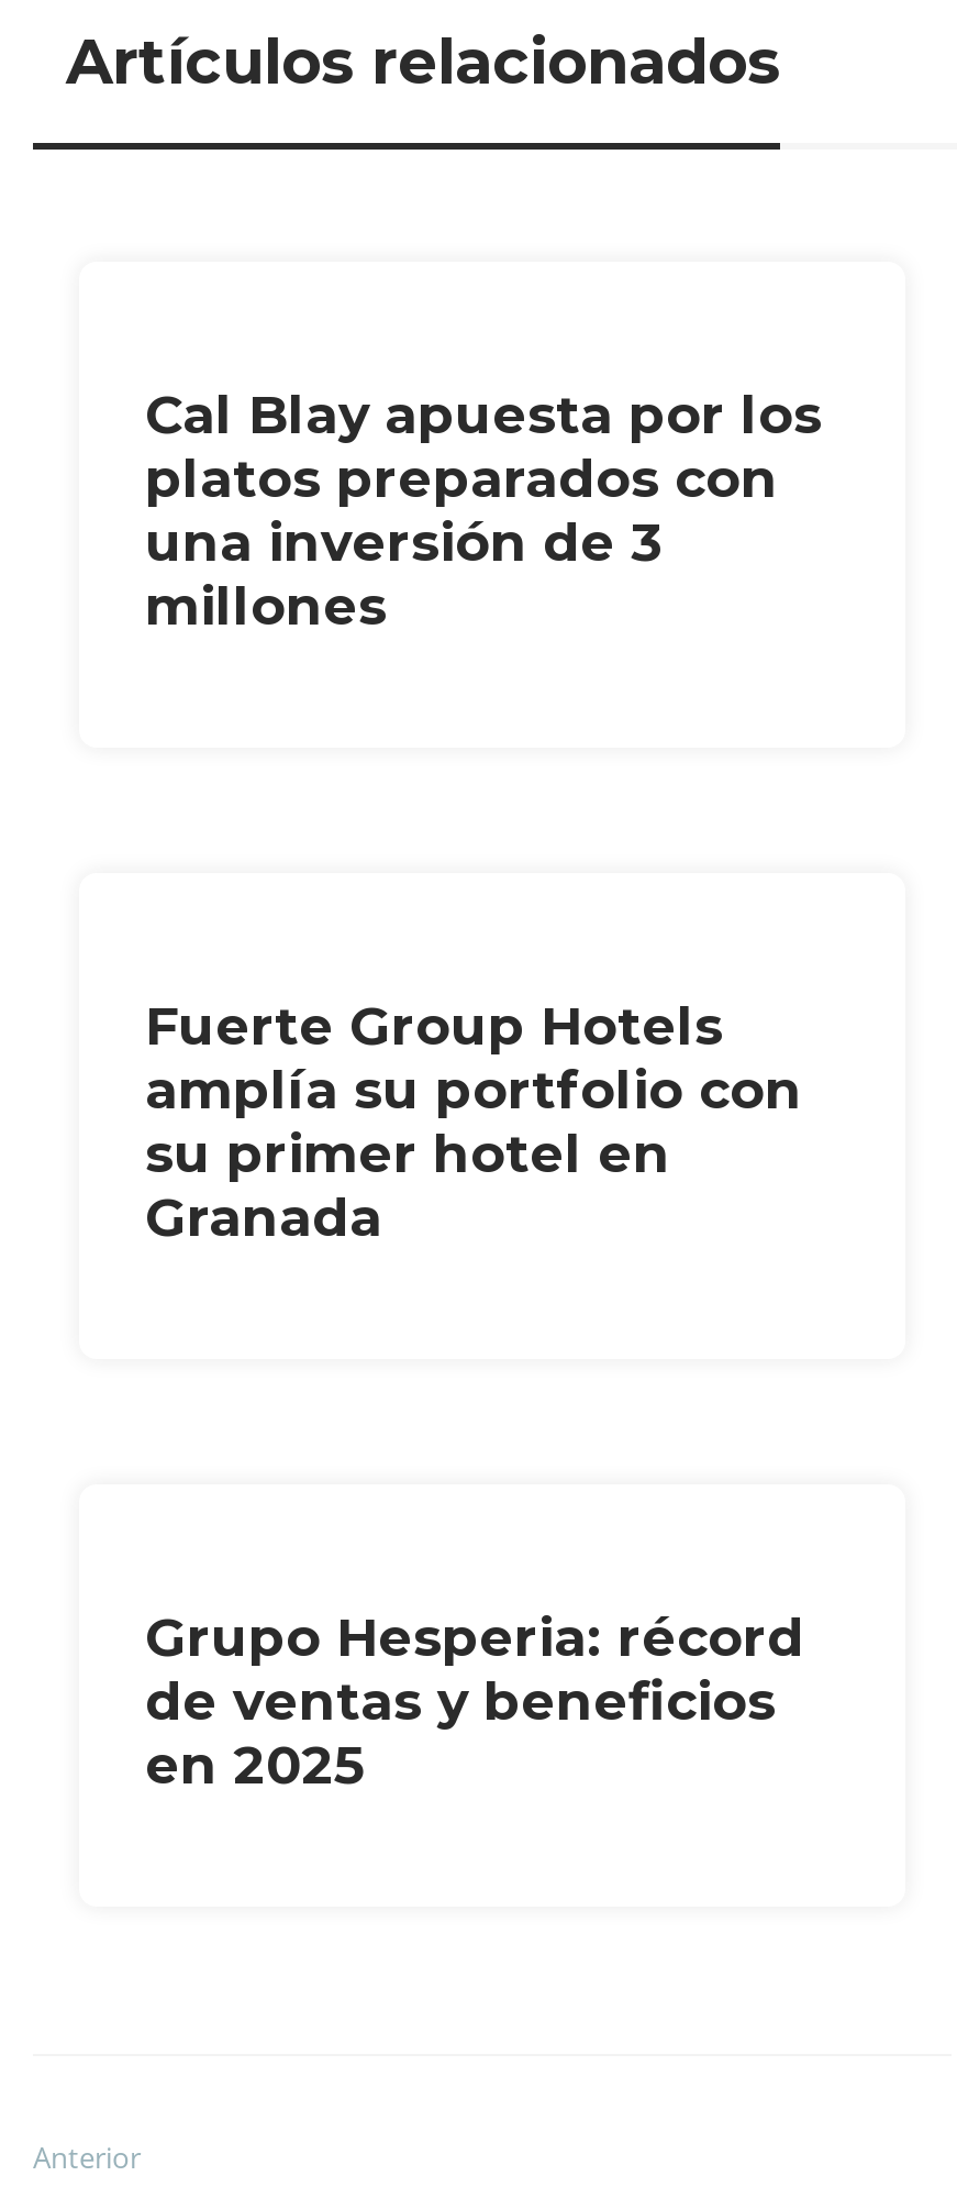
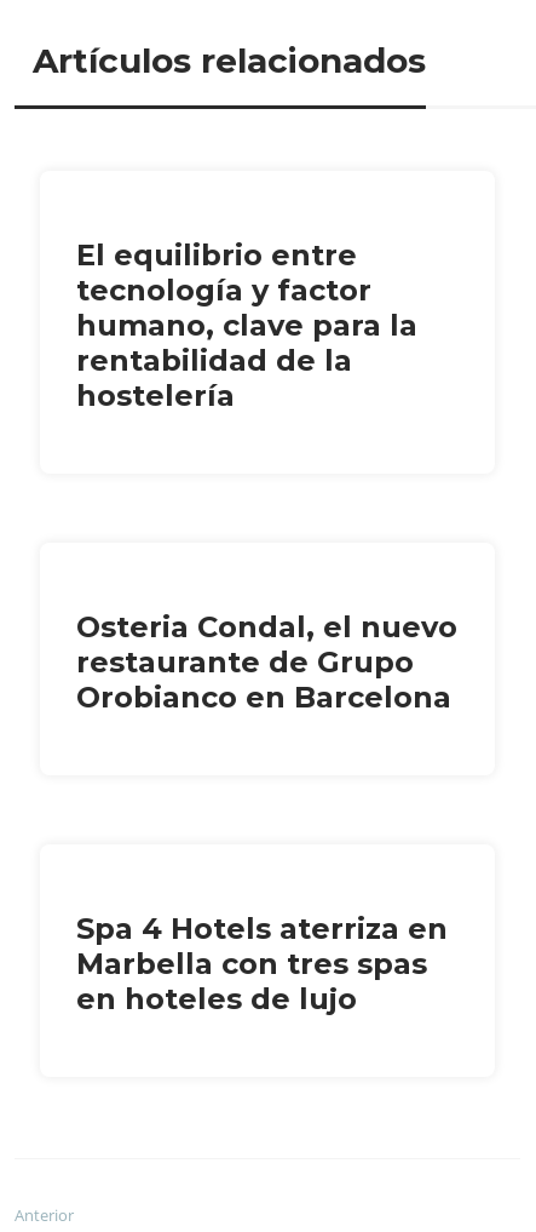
[145,382,822,638] Cal Blay apuesta por los | platos preparados con | una inversión de 3 | millones -> [76,237,417,413] El equilibrio entre | tecnología y factor | humano, clave para la | rentabilidad de la | hostelería
[145,994,802,1249] Fuerte Group Hotels | amplía su portfolio con | su primer hotel en | Granada -> [76,609,457,715] Osteria Condal, el nuevo | restaurante de Grupo | Orobianco en Barcelona
[145,1605,804,1796] Grupo Hesperia: récord | de ventas y beneficios | en 2025 -> [76,911,448,1016] Spa 4 Hotels aterriza en | Marbella con tres spas | en hoteles de lujo

